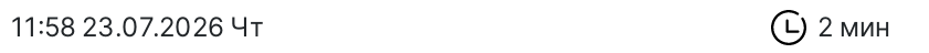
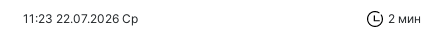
[11,10,263,43] 11:58 23.07.2026 Чт -> [23,11,138,26] 11:23 22.07.2026 Ср

